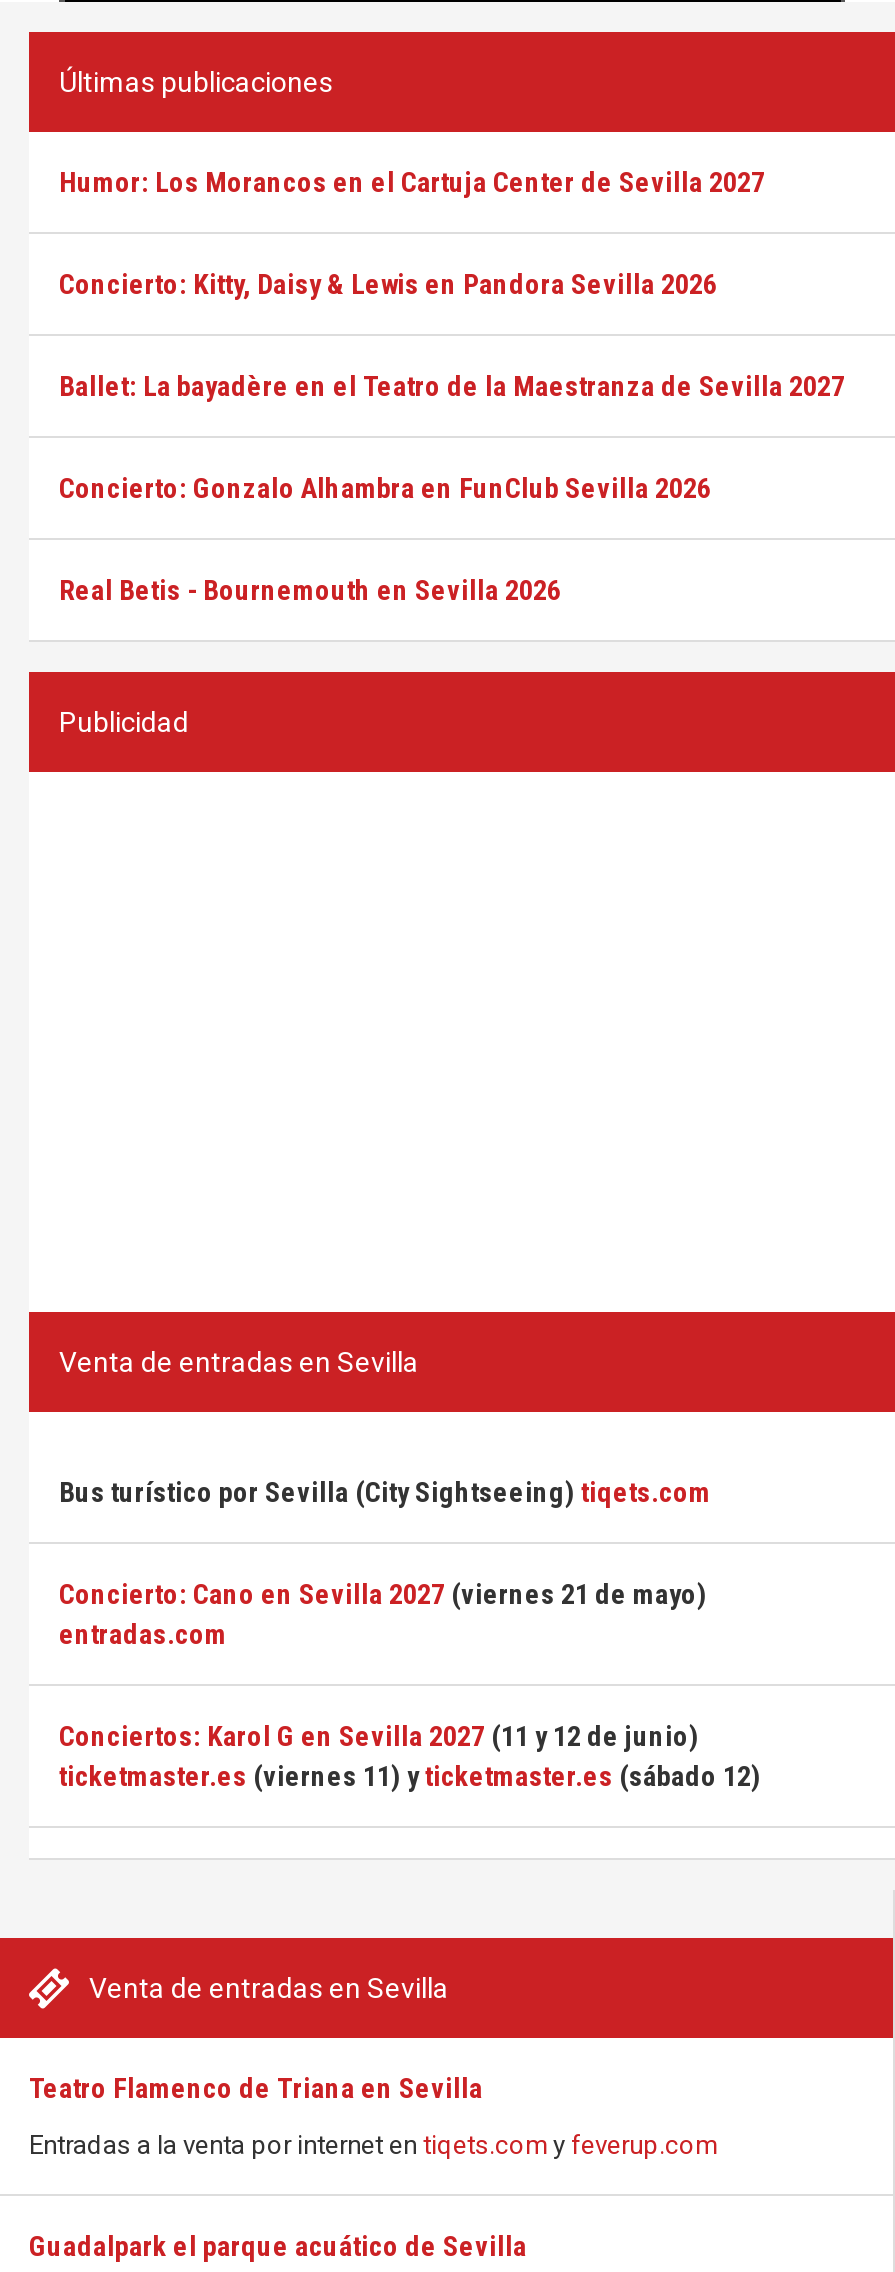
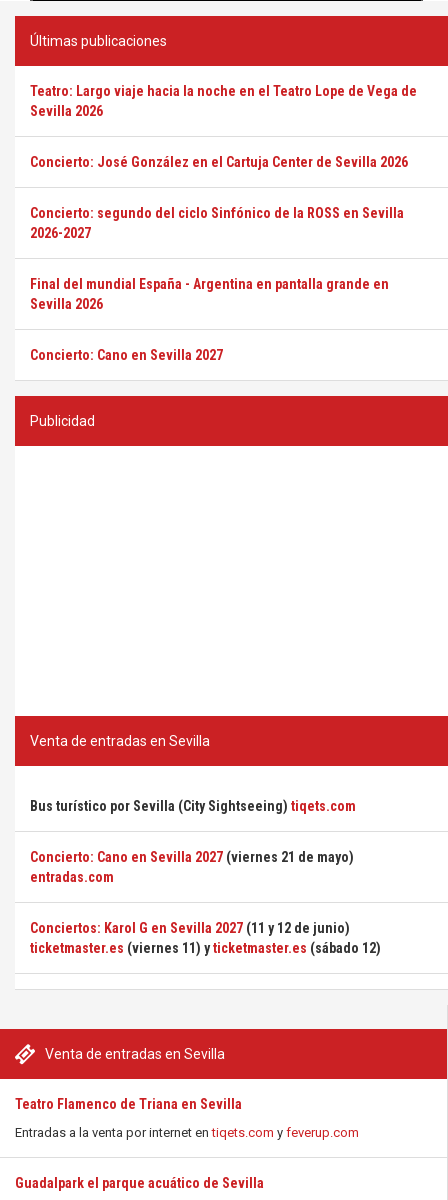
[59,166,765,198] Humor: Los Morancos en el Cartuja Center de Sevilla 2027 -> [30,83,417,119] Teatro: Largo viaje hacia la noche en el Teatro Lope de Vega de | Sevilla 2026
[59,268,717,300] Concierto: Kitty, Daisy & Lewis en Pandora Sevilla 2026 -> [30,154,408,170] Concierto: José González en el Cartuja Center de Sevilla 2026
[59,370,845,402] Ballet: La bayadère en el Teatro de la Maestranza de Sevilla 2027 -> [30,205,404,241] Concierto: segundo del ciclo Sinfónico de la ROSS en Sevilla | 2026-2027
[59,472,711,504] Concierto: Gonzalo Alhambra en FunClub Sevilla 2026 -> [30,276,389,312] Final del mundial España - Argentina en pantalla grande en | Sevilla 2026
[59,574,561,606] Real Betis - Bournemouth en Sevilla 2026 -> [30,347,223,363] Concierto: Cano en Sevilla 2027

